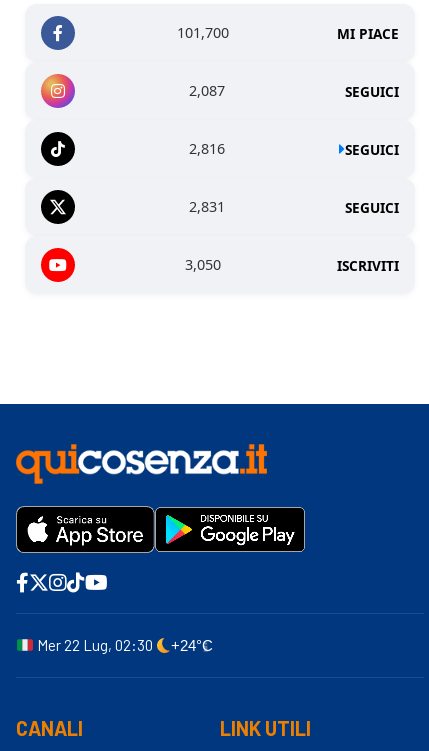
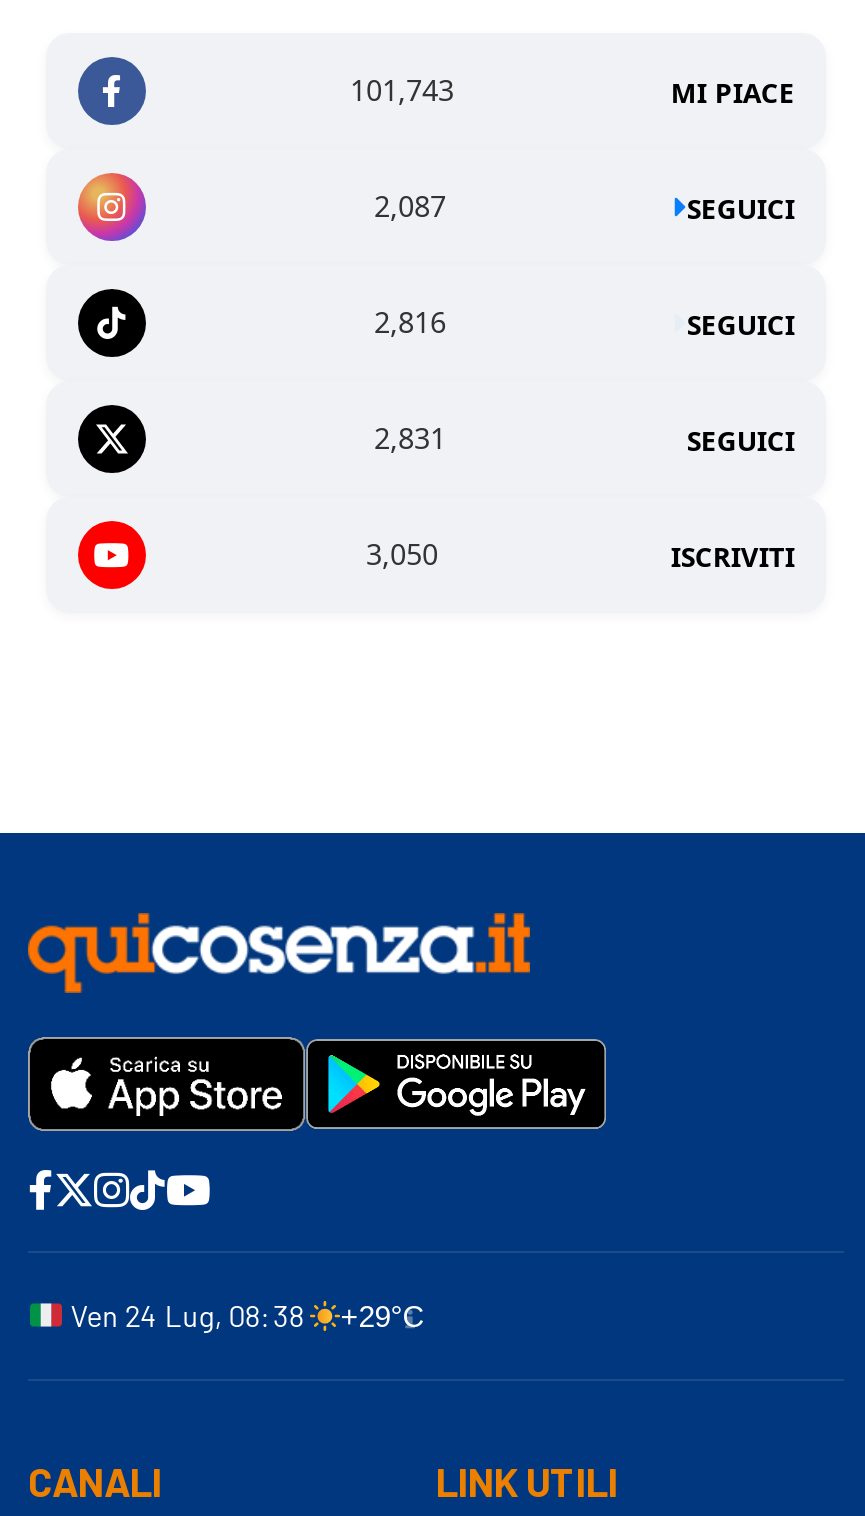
[177,23,229,42] 101,700 -> [350,72,454,110] 101,743
[37,636,213,654] Mer 22 Lug, 02:30 | +24°C -> [70,1298,424,1334] Ven 24 Lug, 08:38 | +29°C

